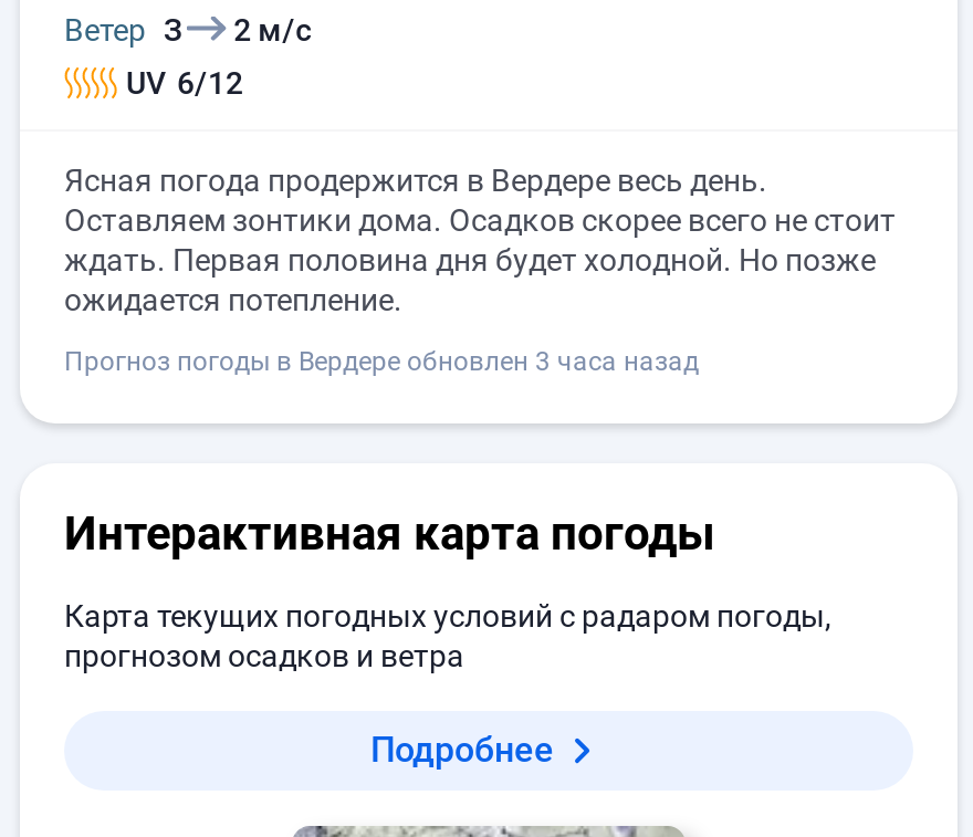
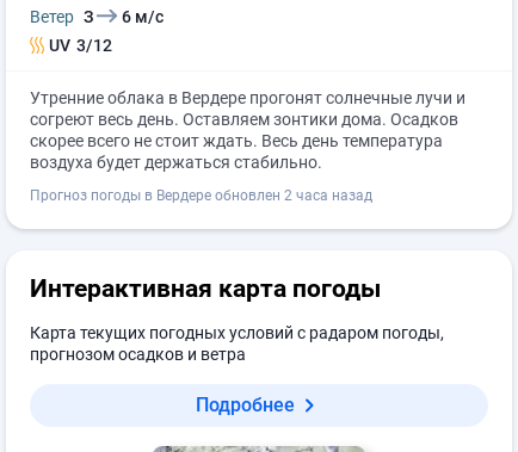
[227,12,311,48] 2 м/с -> [118,7,163,26] 6 м/с
[126,65,243,101] UV 6/12 -> [49,36,112,55] UV 3/12
[64,163,896,317] Ясная погода продержится в Вердере весь день. | Оставляем зонтики дома. Осадков скорее всего не стоит | ждать. Первая половина дня будет холодной. Но позже | ожидается потепление. -> [30,88,465,172] Утренние облака в Вердере прогонят солнечные лучи и | согреют весь день. Оставляем зонтики дома. Осадков | скорее всего не стоит ждать. Весь день температура | воздуха будет держаться стабильно.
[64,346,699,377] Прогноз погоды в Вердере обновлен 3 часа назад -> [30,187,372,204] Прогноз погоды в Вердере обновлен 2 часа назад

